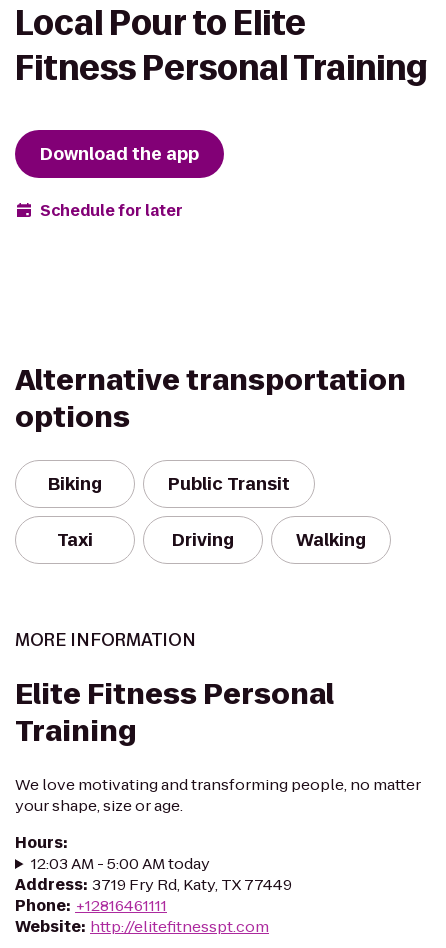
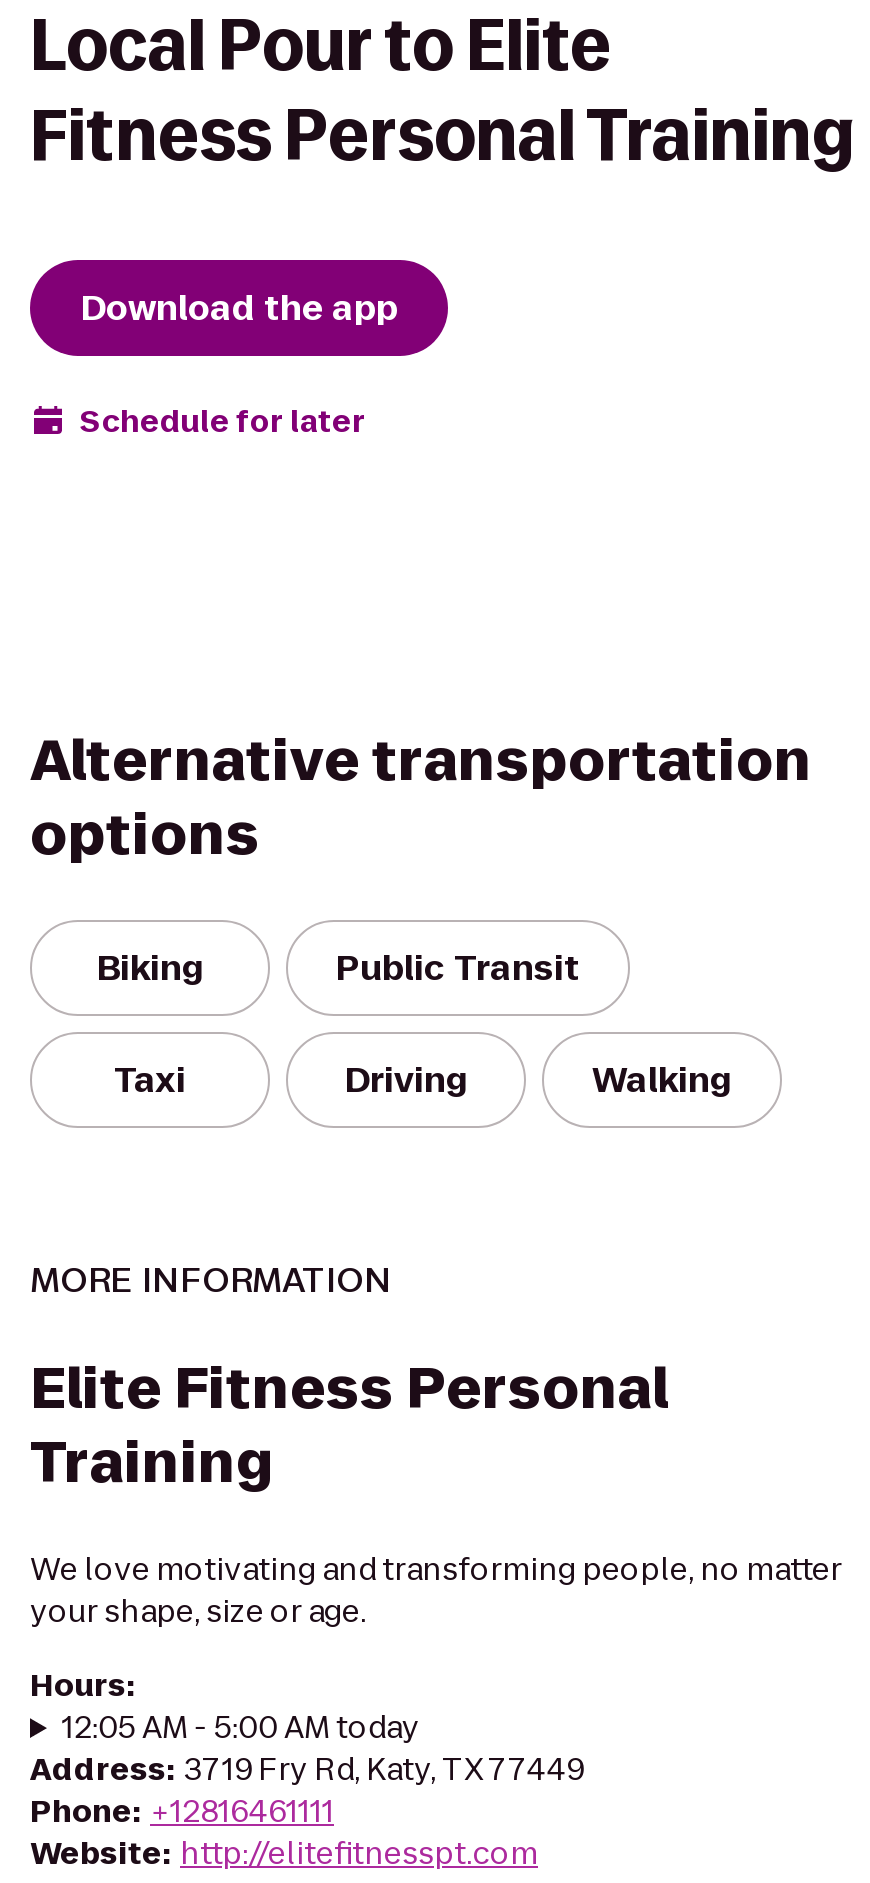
[31,853,210,874] 12:03 AM - 5:00 AM today -> [62,1706,420,1748] 12:05 AM - 5:00 AM today

